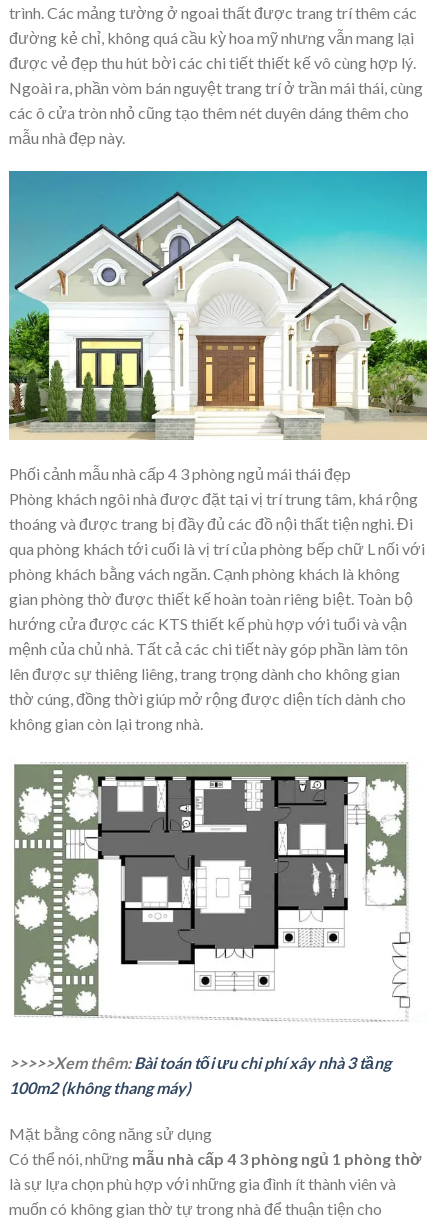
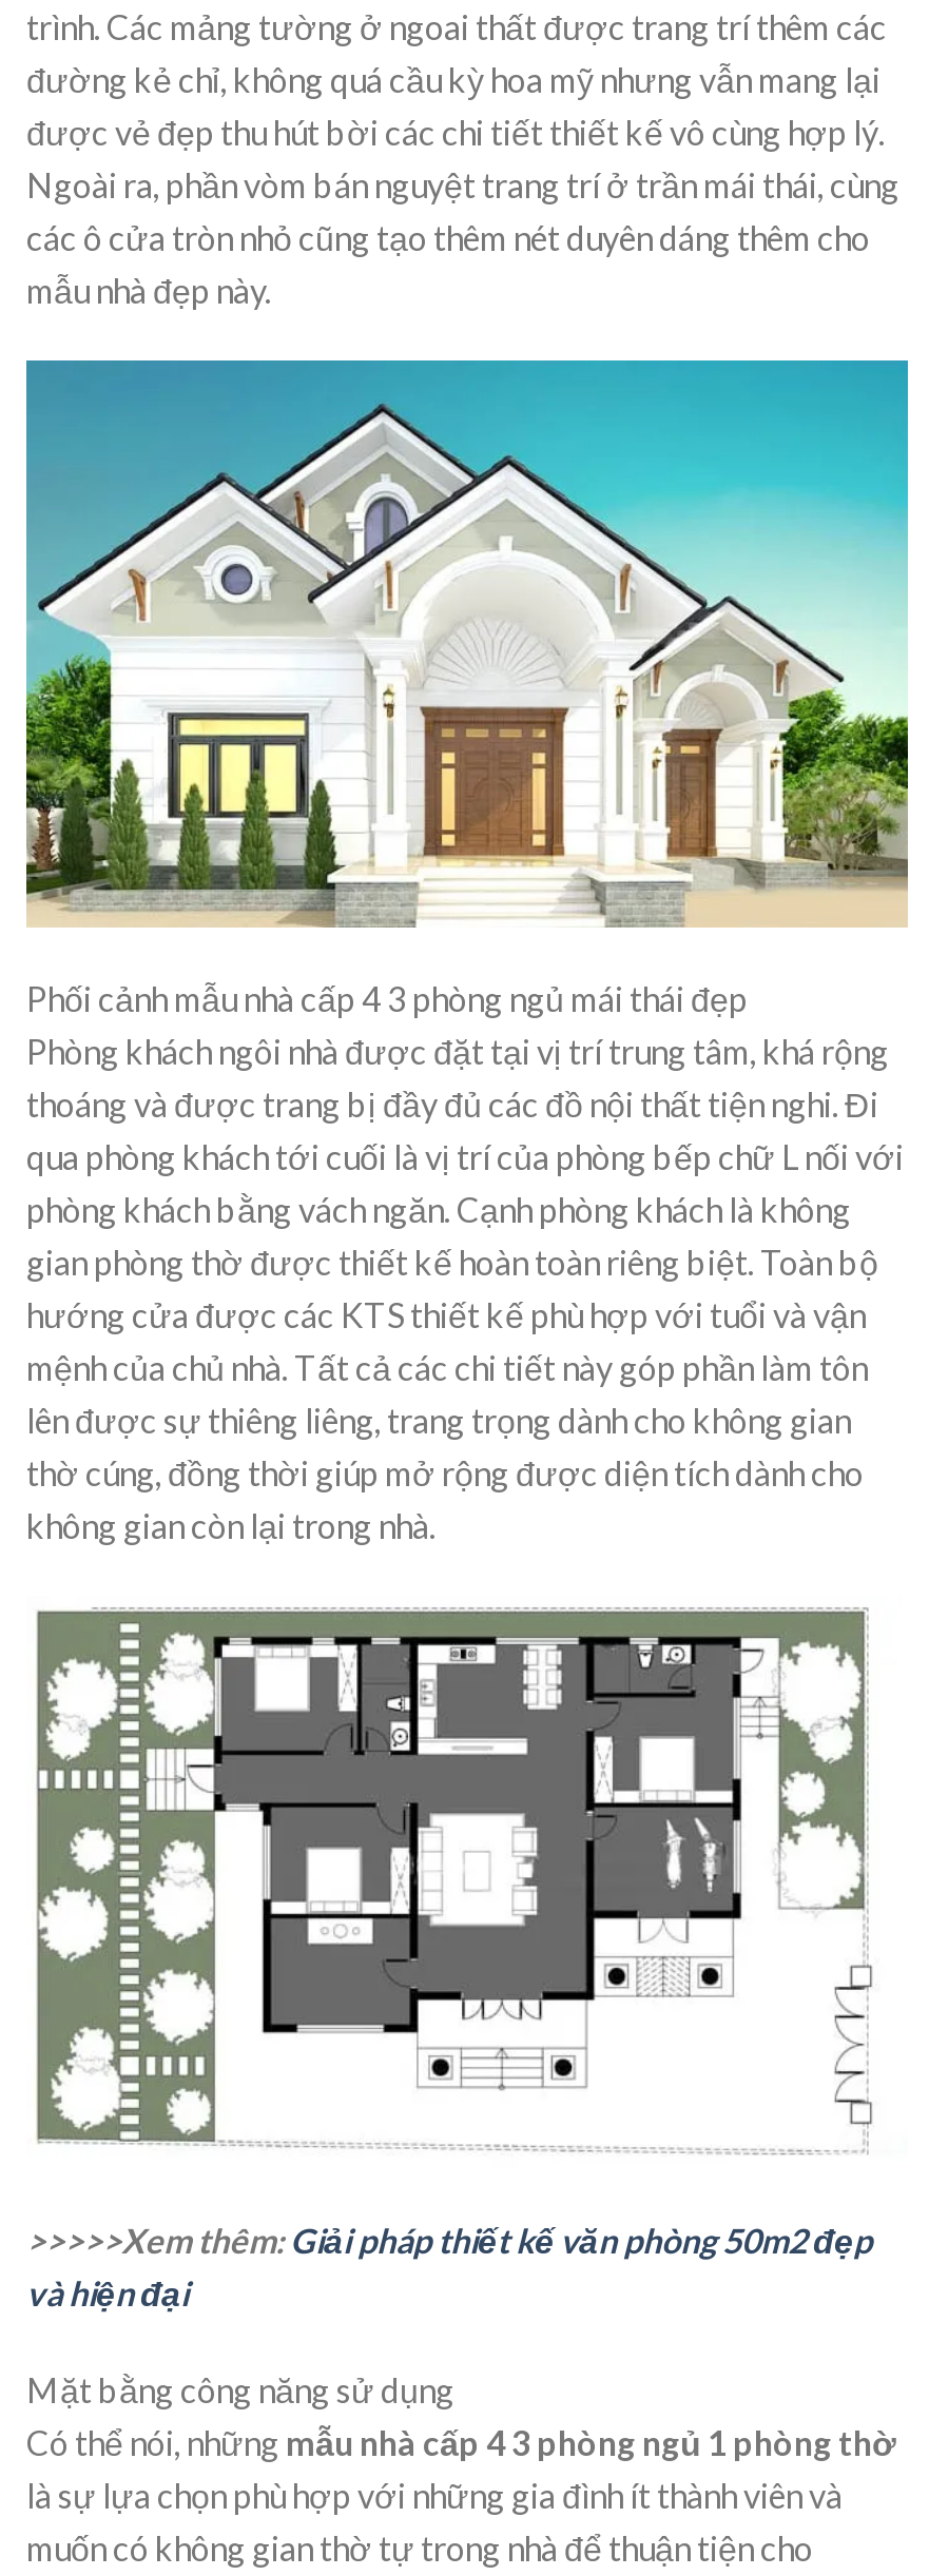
[9,1053,391,1097] >>>>>Xem thêm: Bài toán tối ưu chi phí xây nhà 3 tầng | 100m2 (không thang máy) -> [26,2220,872,2313] >>>>>Xem thêm: Giải pháp thiết kế văn phòng 50m2 đẹp | và hiện đại

